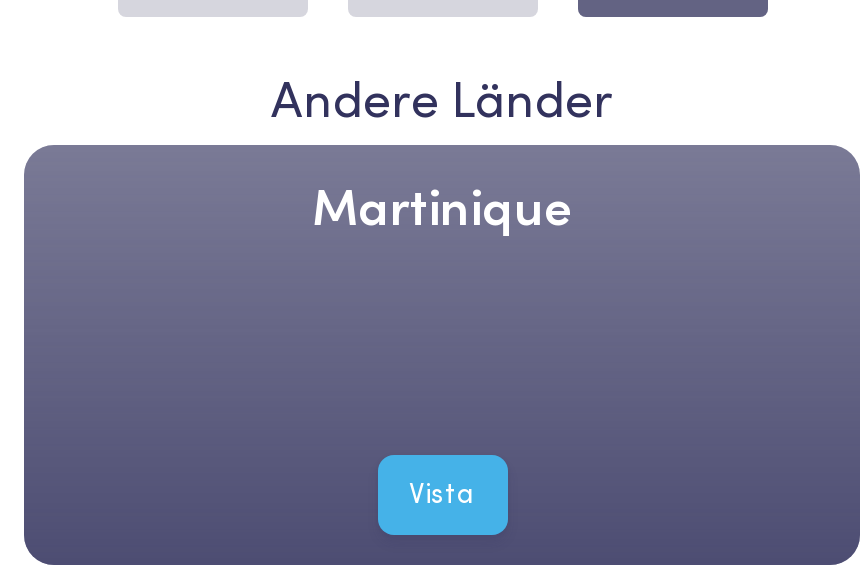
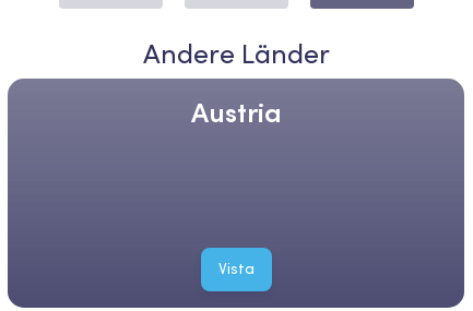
[312,175,572,239] Martinique -> [191,95,281,130] Austria

